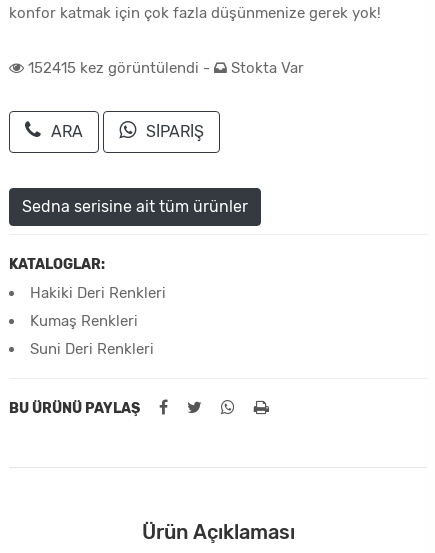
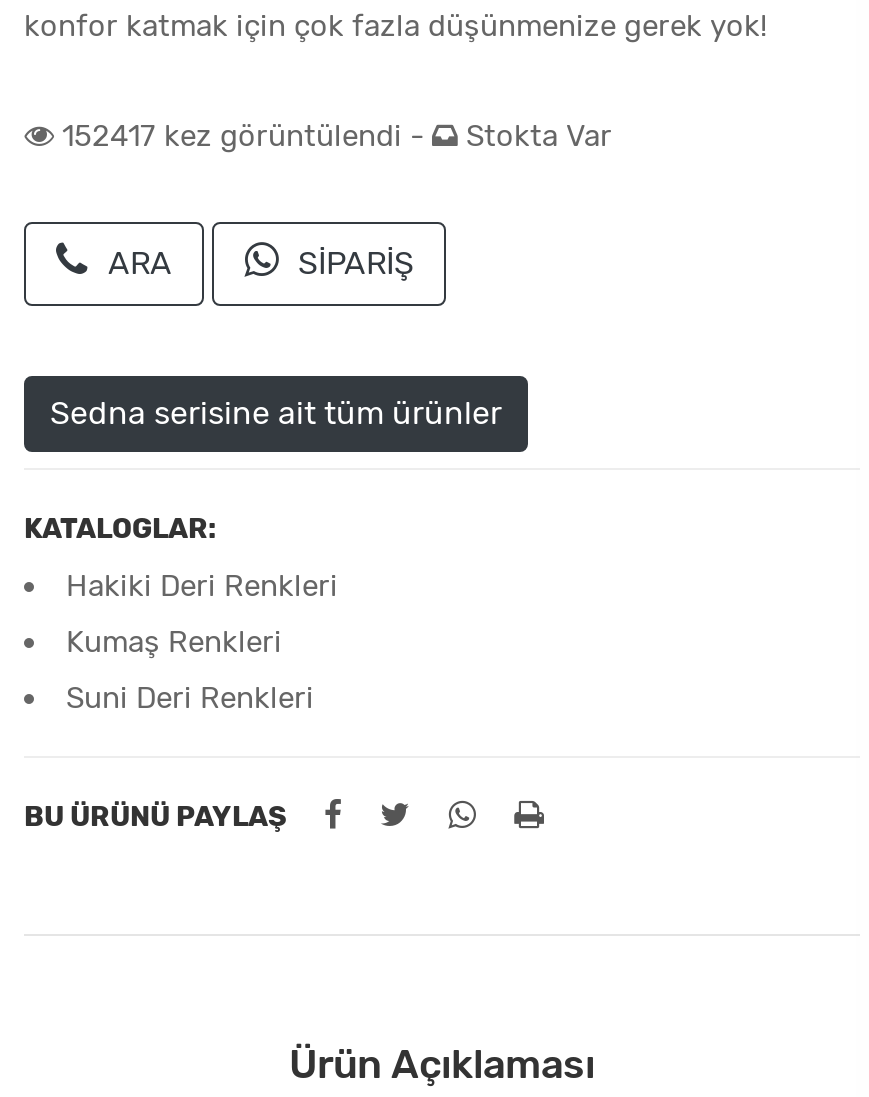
[24,59,214,77] 152415 kez görüntülendi - -> [54,118,432,154] 152417 kez görüntülendi -

